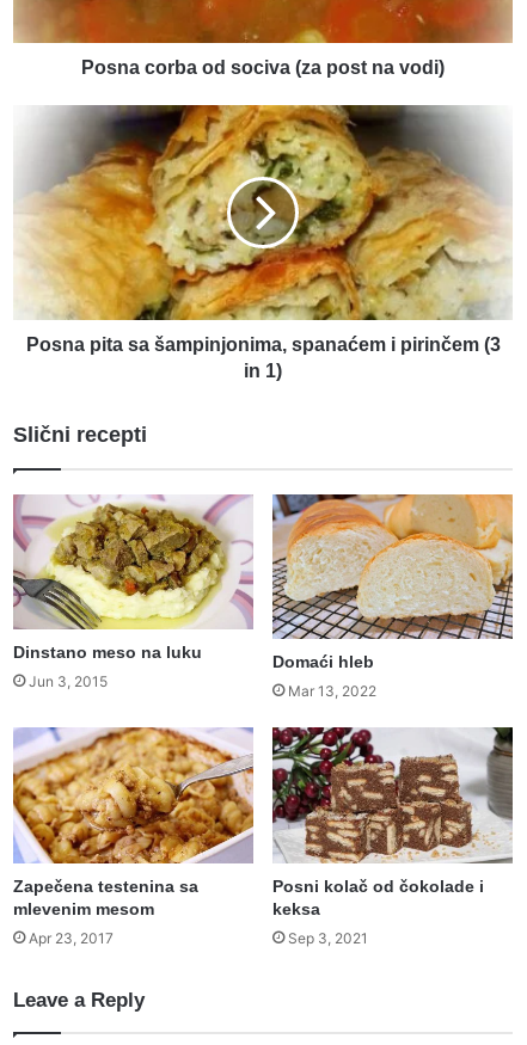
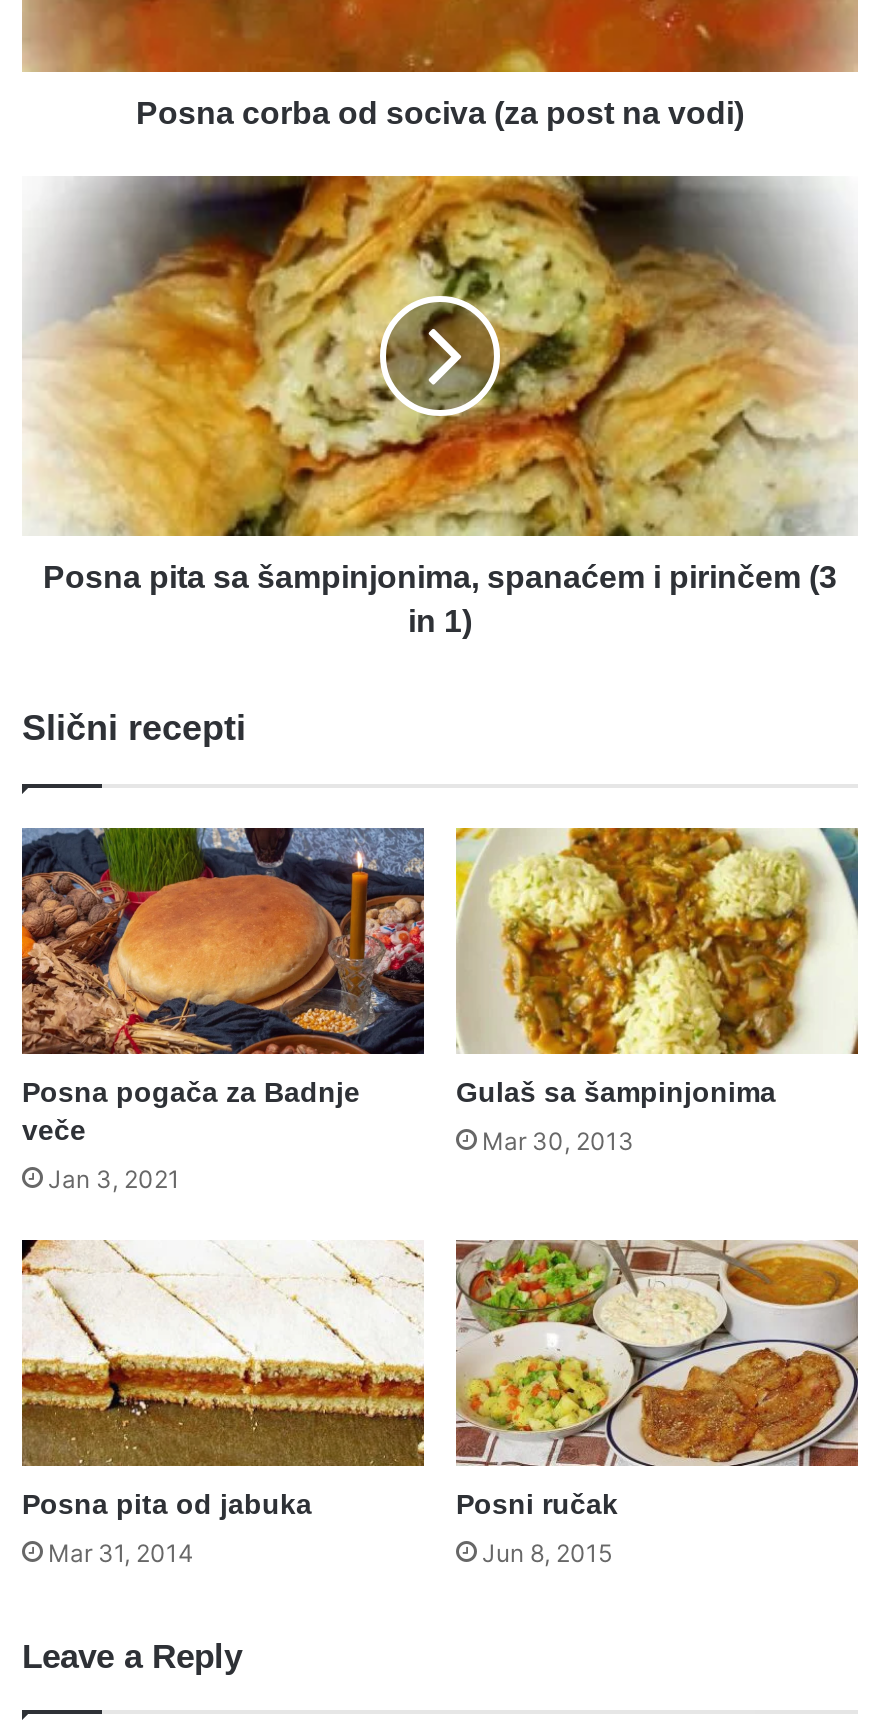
[13,494,253,662] [image] | Dinstano meso na luku -> [20,826,426,1145] [image] | Posna pogača za Badnje | veče
[271,493,514,671] [image] | Domaći hleb -> [454,826,860,1108] [image] | Gulaš sa šampinjonima
[29,672,108,690] Jun 3, 2015 -> [48,1163,180,1193] Jan 3, 2021
[288,682,376,700] Mar 13, 2022 -> [482,1126,634,1156] Mar 30, 2013
[12,726,255,918] [image] | Zapečena testenina sa | mlevenim mesom -> [20,1218,426,1520] [image] | Posna pita od jabuka
[271,726,514,918] [image] | Posni kolač od čokolade i | keksa -> [454,1218,860,1520] [image] | Posni ručak
[29,929,114,947] Apr 23, 2017 -> [48,1538,194,1568] Mar 31, 2014
[288,929,368,947] Sep 3, 2021 -> [482,1538,612,1568] Jun 8, 2015

